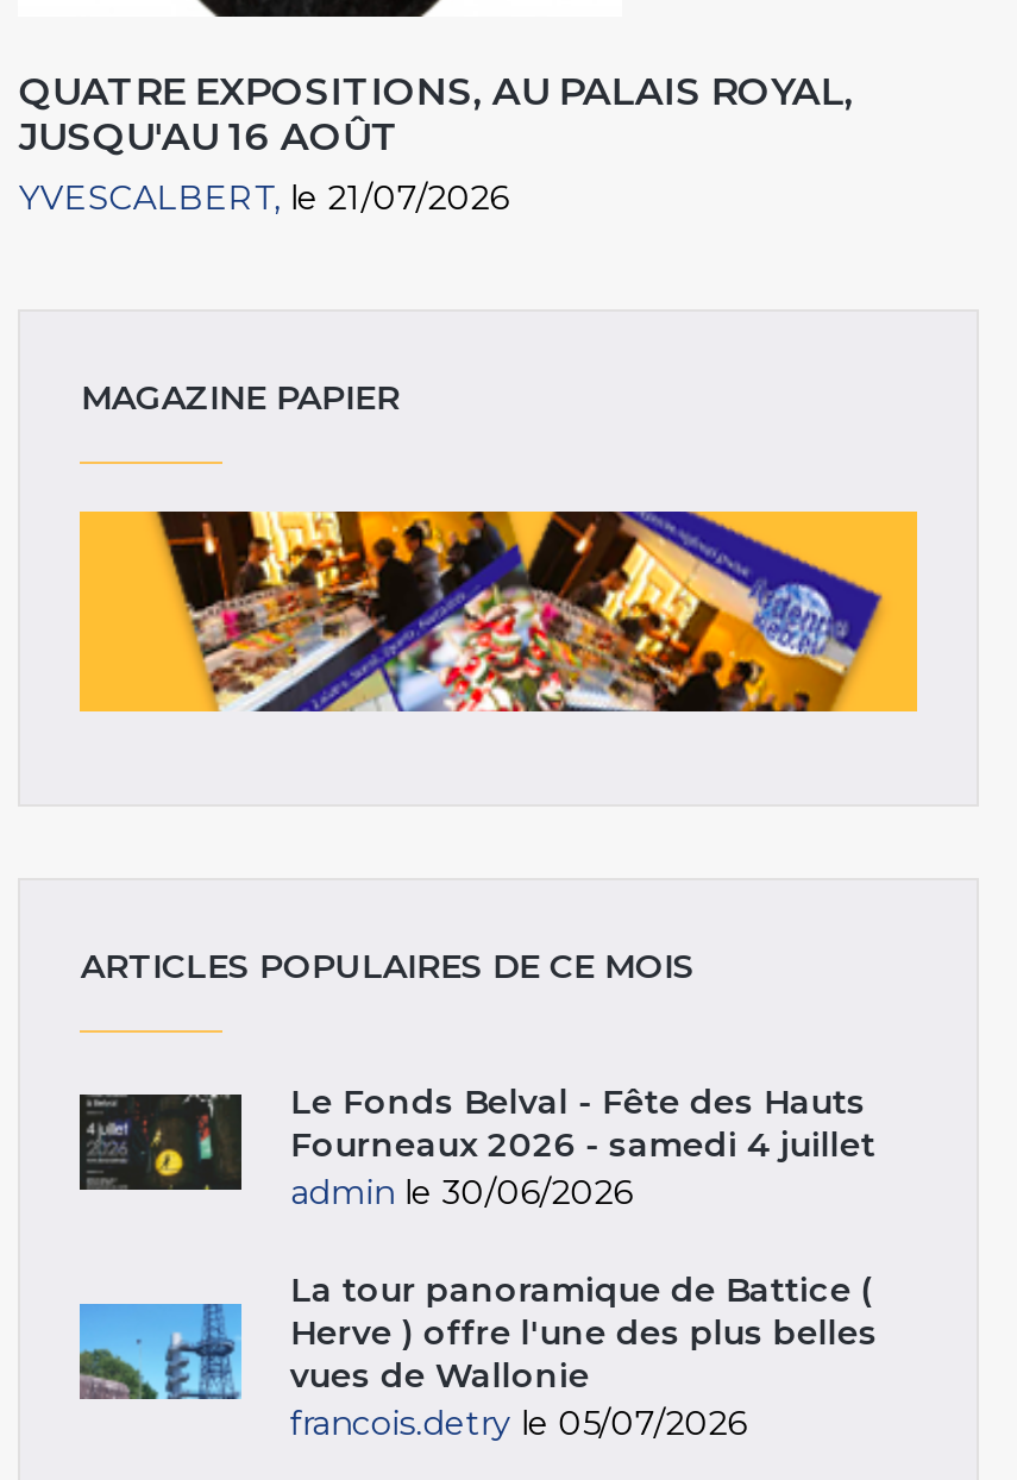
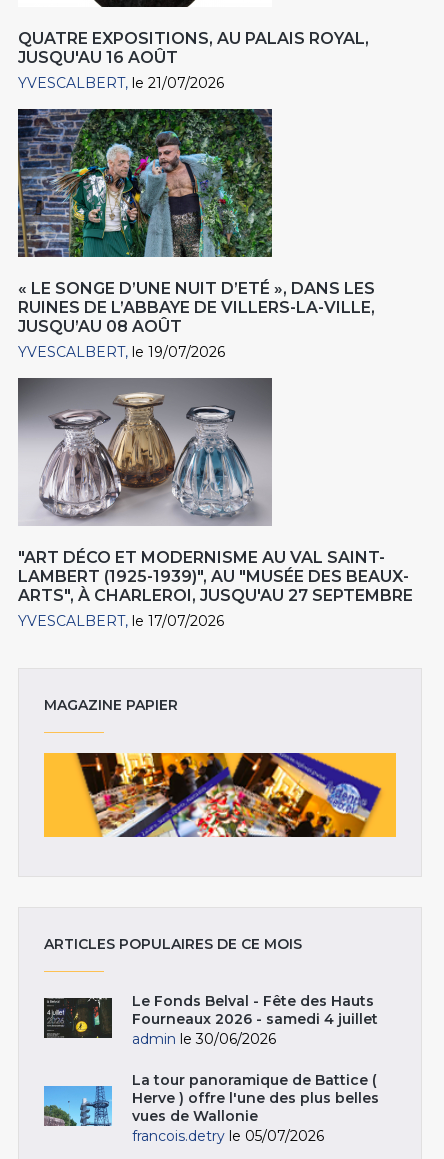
none -> [17,108,375,361] [image] | « LE SONGE D’UNE NUIT D’ETÉ », DANS LES | RUINES DE L’ABBAYE DE VILLERS-LA-VILLE, | JUSQU’AU 08 AOÛT | YVESCALBERT le 19/07/2026
none -> [17,377,413,630] [image] | "ART DÉCO ET MODERNISME AU VAL SAINT- | LAMBERT (1925-1939)", AU "MUSÉE DES BEAUX- | ARTS", À CHARLEROI, JUSQU'AU 27 SEPTEMBRE | YVESCALBERT le 17/07/2026

